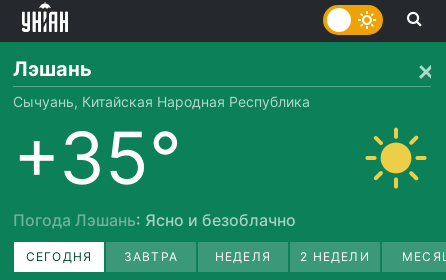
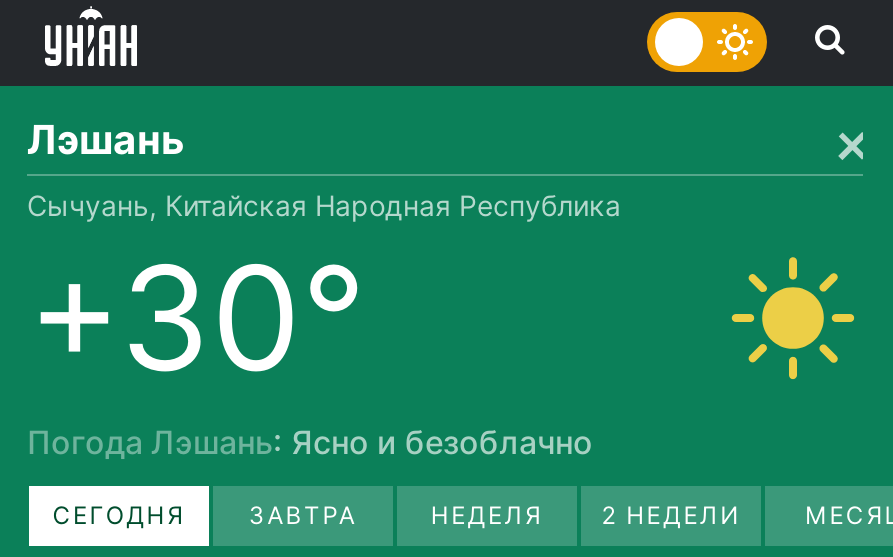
[13,114,182,201] +35° -> [27,230,367,404] +30°

